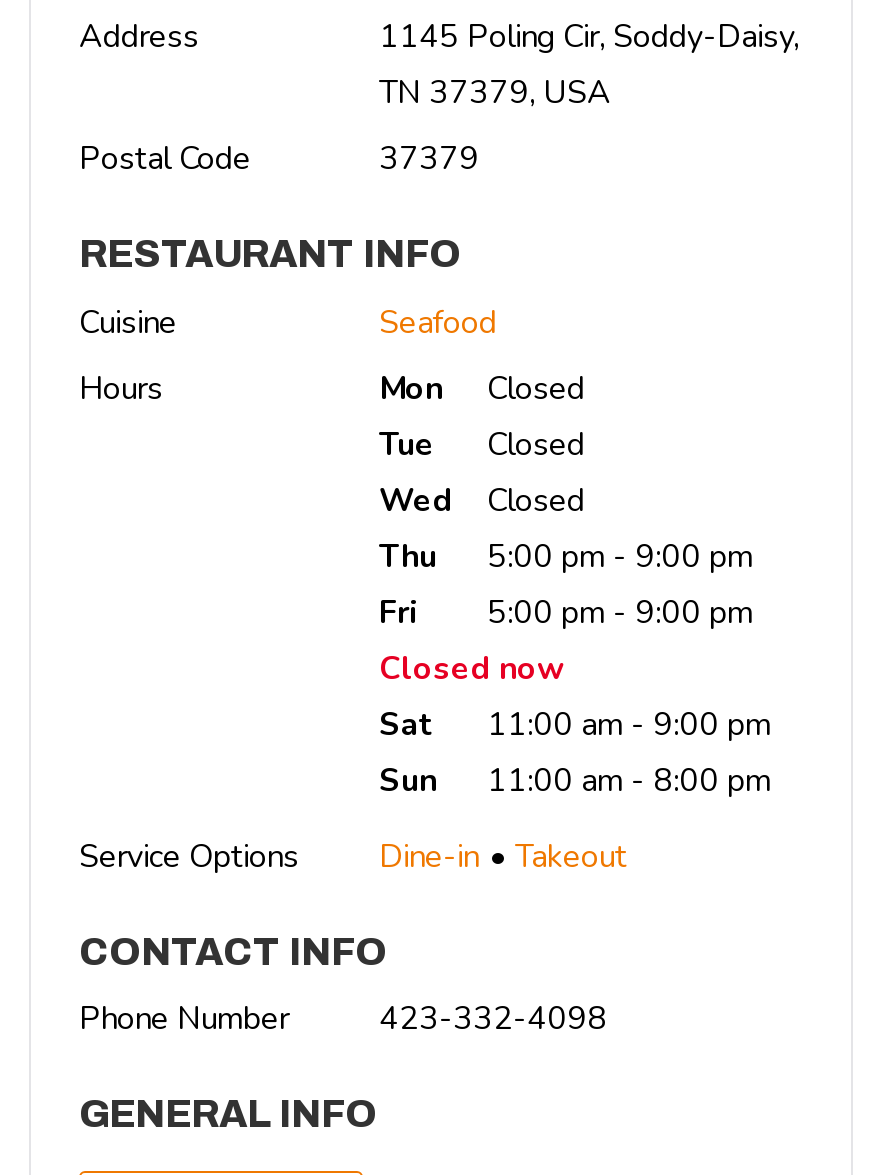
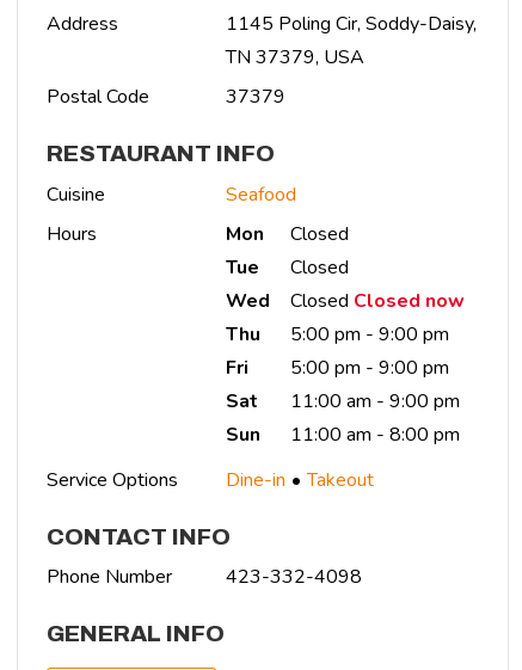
[487,478,585,522] Closed -> [290,287,465,314] Closed Closed now
[379,646,565,690] Closed now -> none

